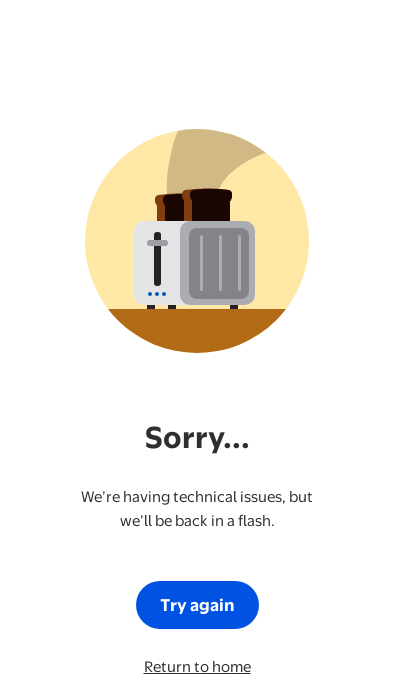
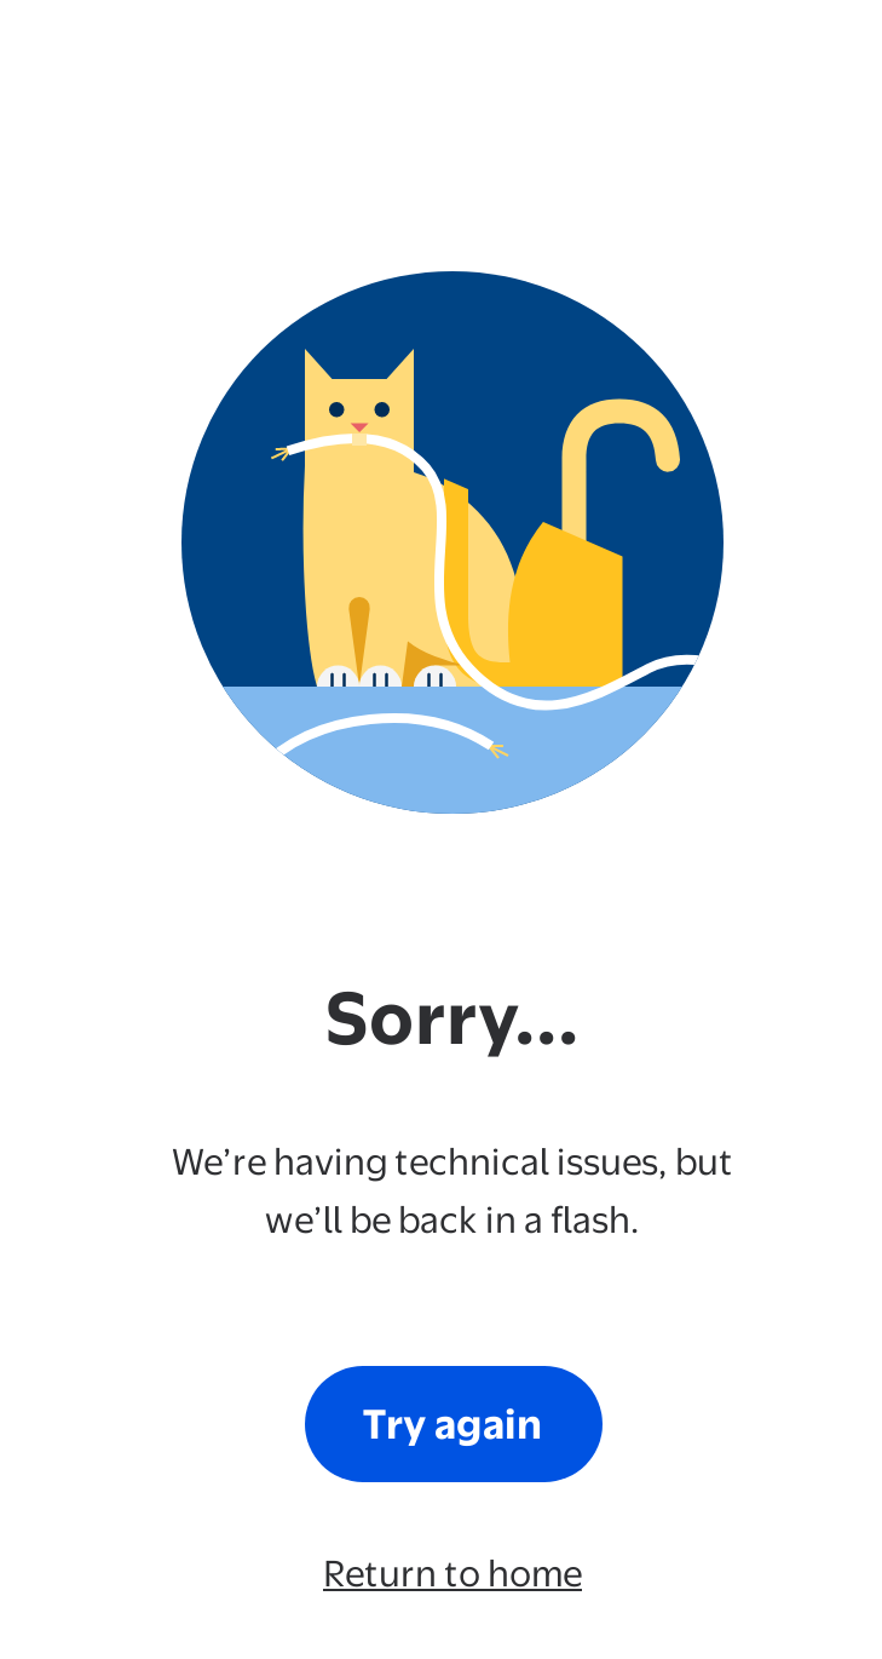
[85,129,309,354] [image] -> [179,269,726,816] [image]

